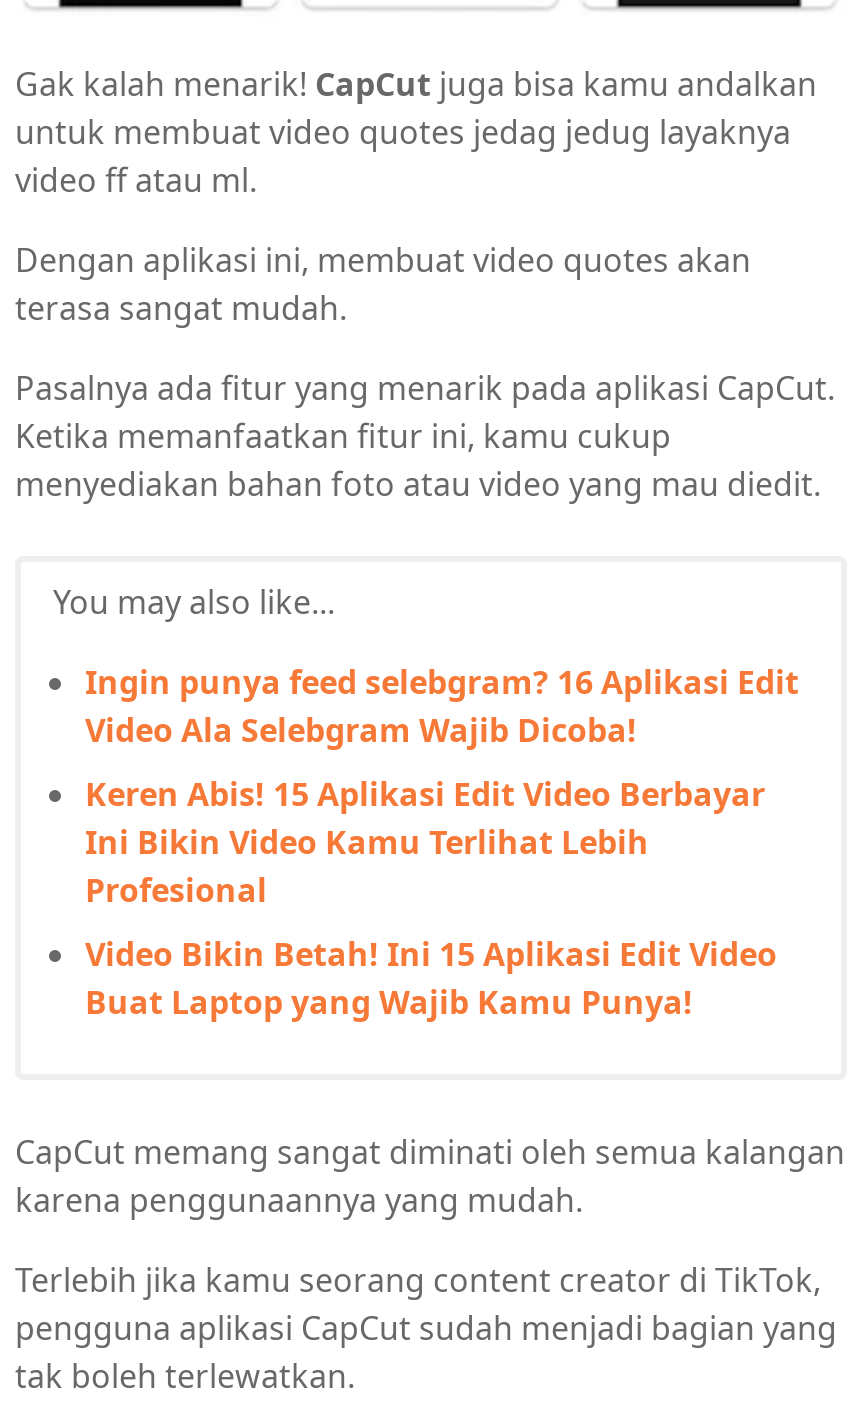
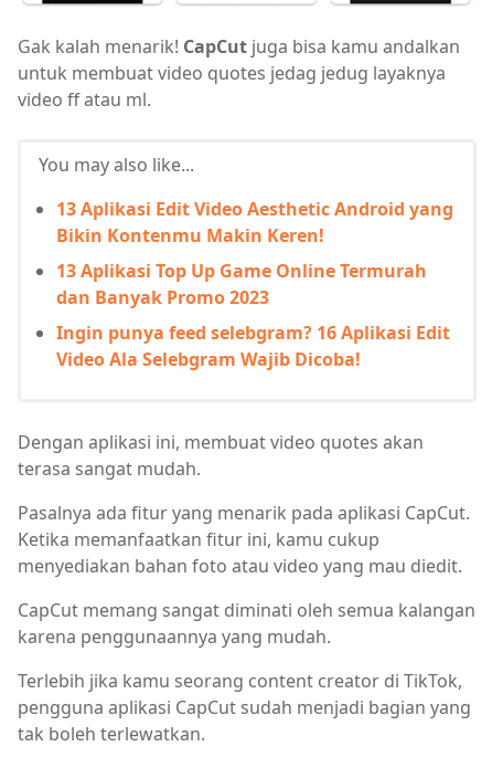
none -> [56,197,453,310] 13 Aplikasi Edit Video Aesthetic Android yang | Bikin Kontenmu Makin Keren! | 13 Aplikasi Top Up Game Online Termurah | dan Banyak Promo 2023
moved [15,238,835,506] -> [18,430,470,578]: Dengan aplikasi ini, membuat video quotes akan | terasa sangat mudah. | Pasalnya ada fitur yang menarik pada aplikasi CapCut. | Ketika memanfaatkan fitur ini, kamu cukup | menyediakan bahan foto atau video yang mau diedit.
moved [53,580,335,624] -> [39,153,194,177]: You may also like...
moved [85,660,799,752] -> [56,321,450,372]: Ingin punya feed selebgram? 16 Aplikasi Edit | Video Ala Selebgram Wajib Dicoba!
[85,772,777,1024] Keren Abis! 15 Aplikasi Edit Video Berbayar | Ini Bikin Video Kamu Terlihat Lebih | Profesional | Video Bikin Betah! Ini 15 Aplikasi Edit Video | Buat Laptop yang Wajib Kamu Punya! -> none

